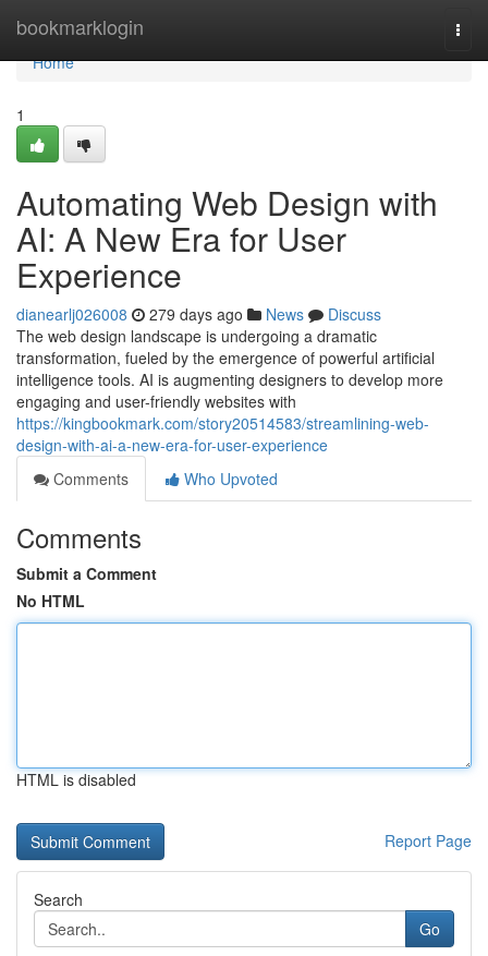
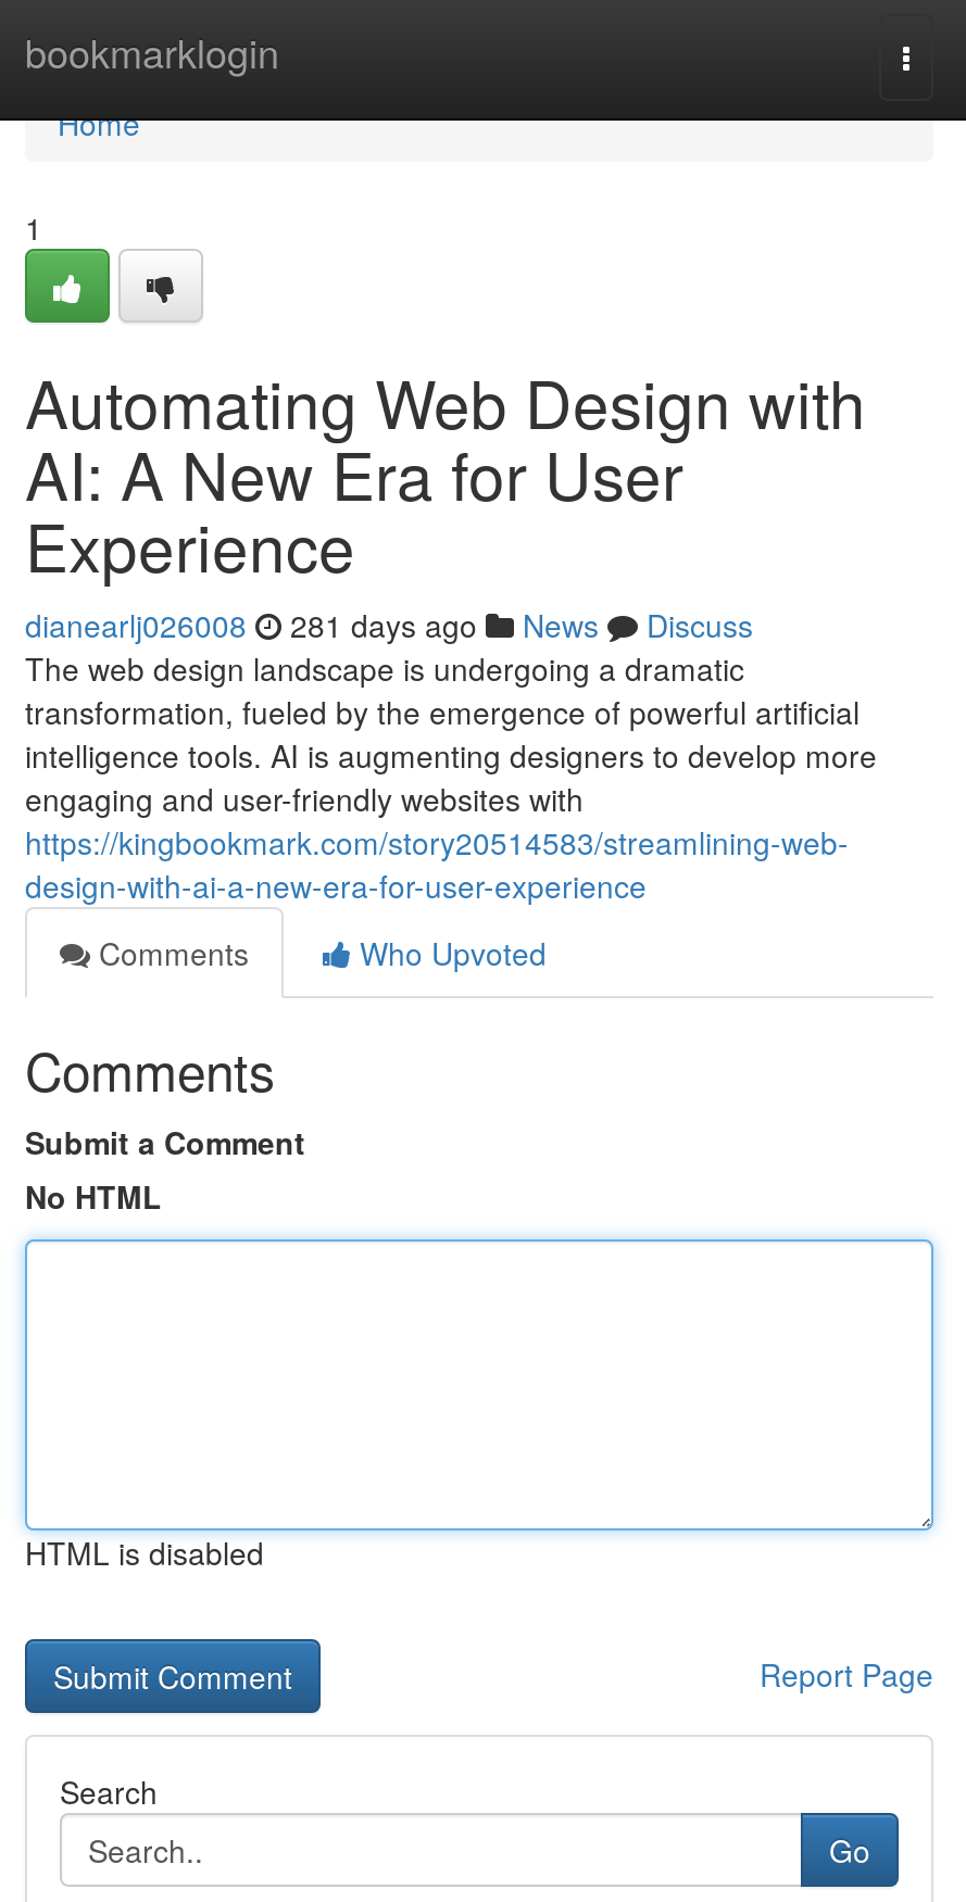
[16,303,381,325] dianearlj026008 279 days ago News Discuss -> [25,603,753,646] dianearlj026008 281 days ago News Discuss

